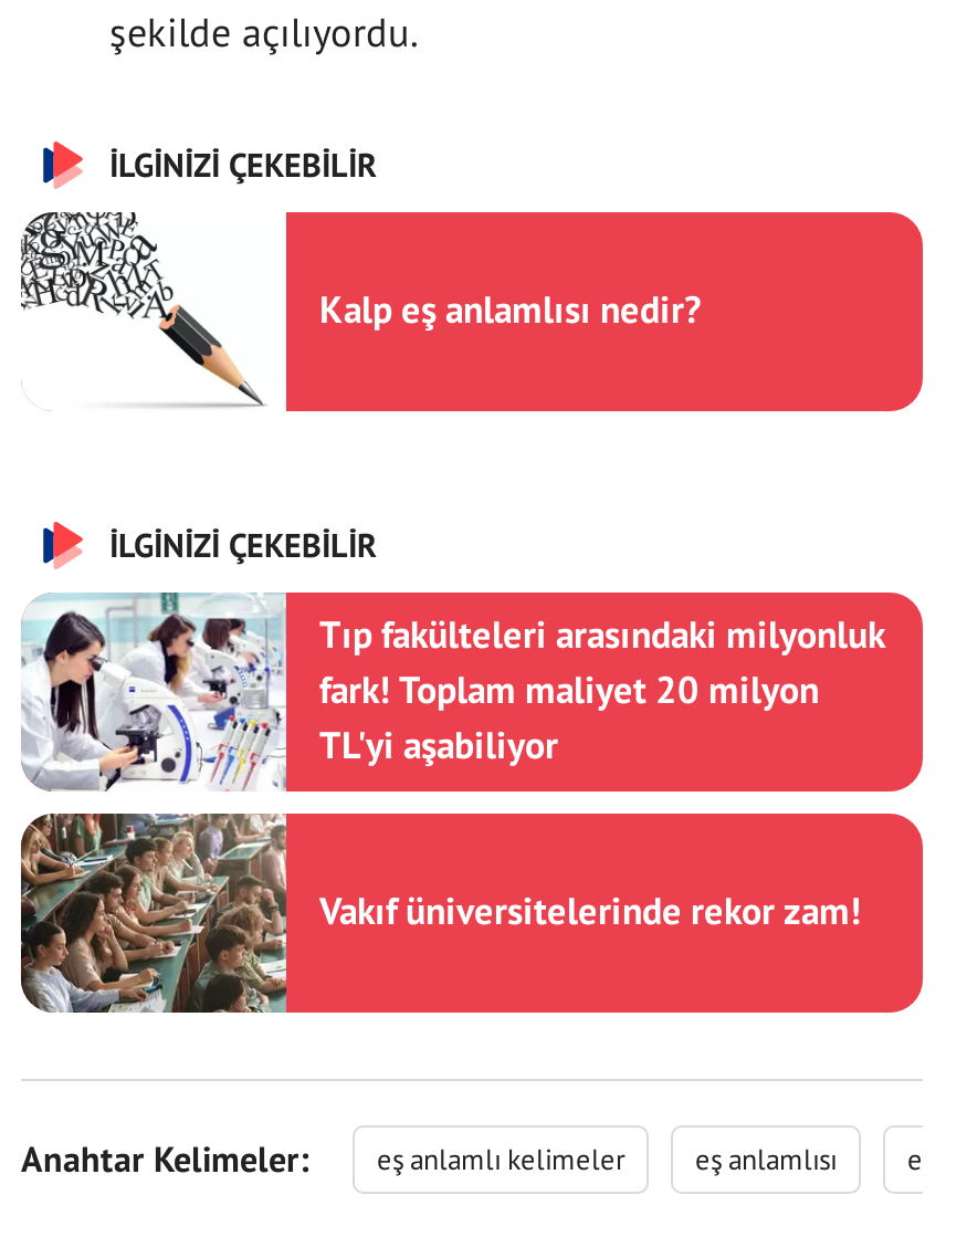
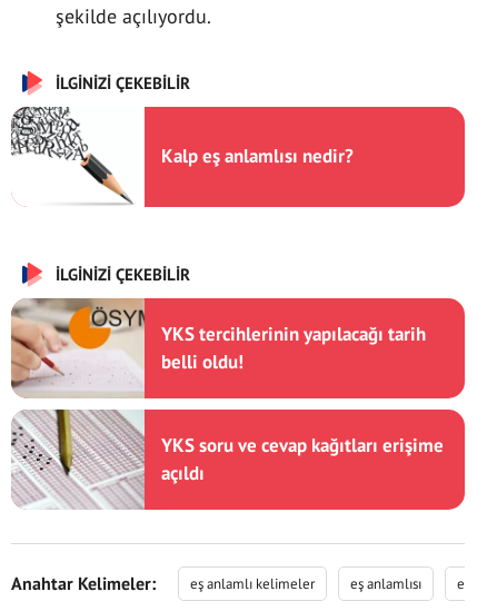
[21,593,885,789] [image] | Tıp fakülteleri arasındaki milyonluk | fark! Toplam maliyet 20 milyon | TL'yi aşabiliyor -> [10,297,426,398] [image] | YKS tercihlerinin yapılacağı tarih | belli oldu!
[19,811,861,1015] [image] | Vakıf üniversitelerinde rekor zam! -> [10,408,444,510] [image] | YKS soru ve cevap kağıtları erişime | açıldı

